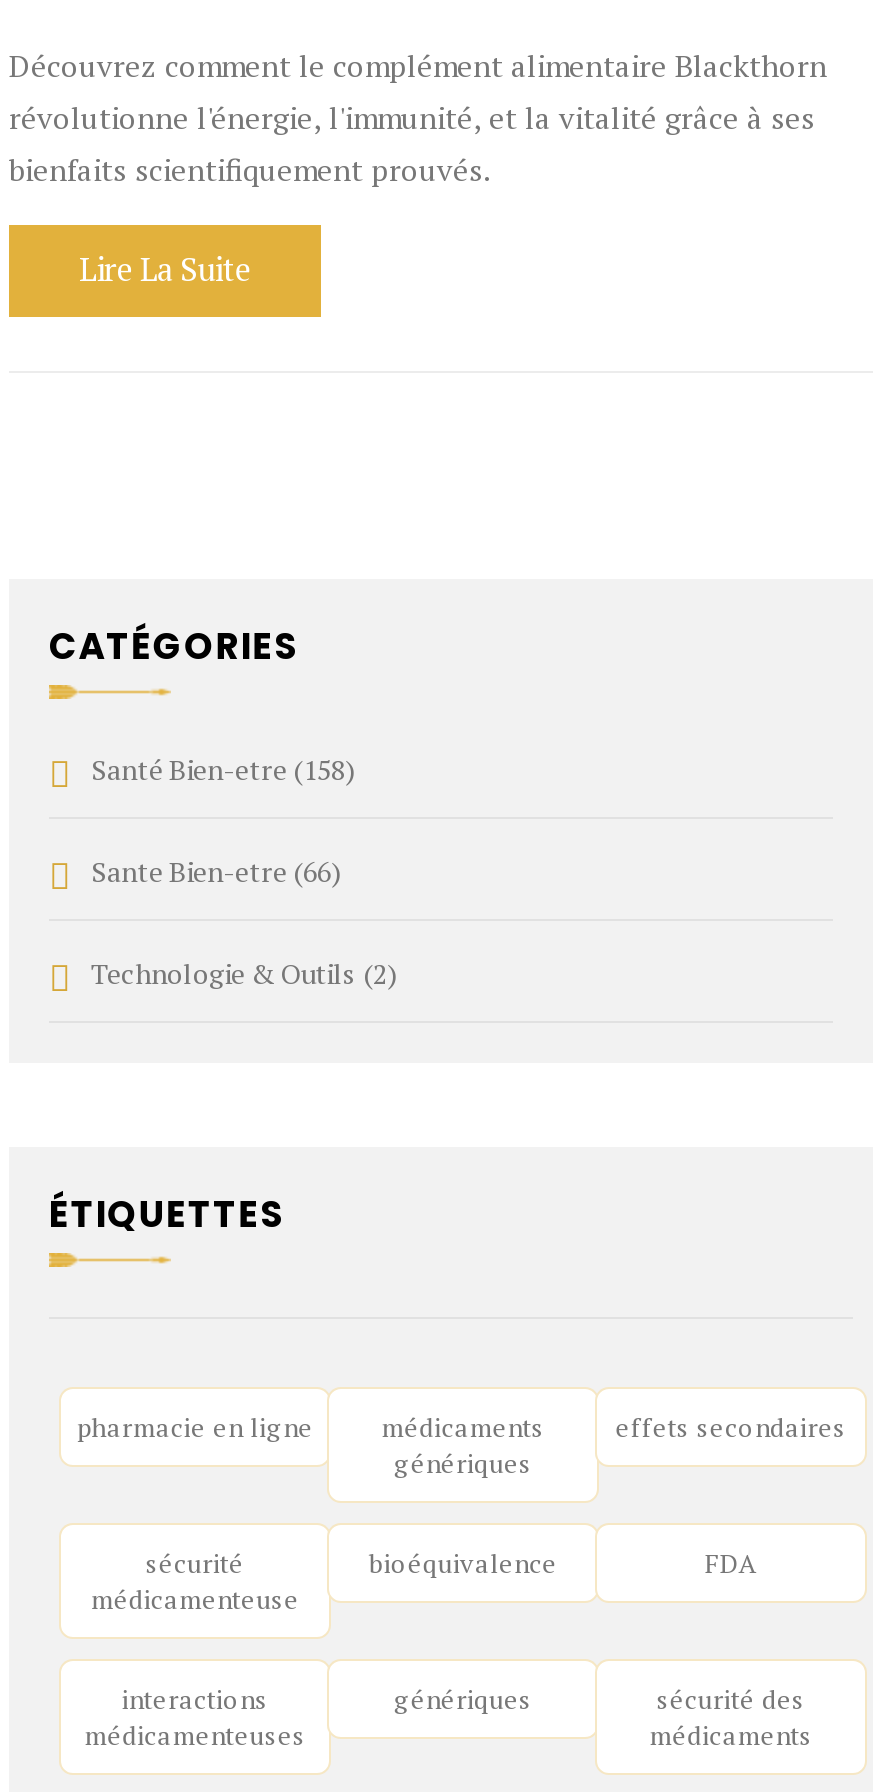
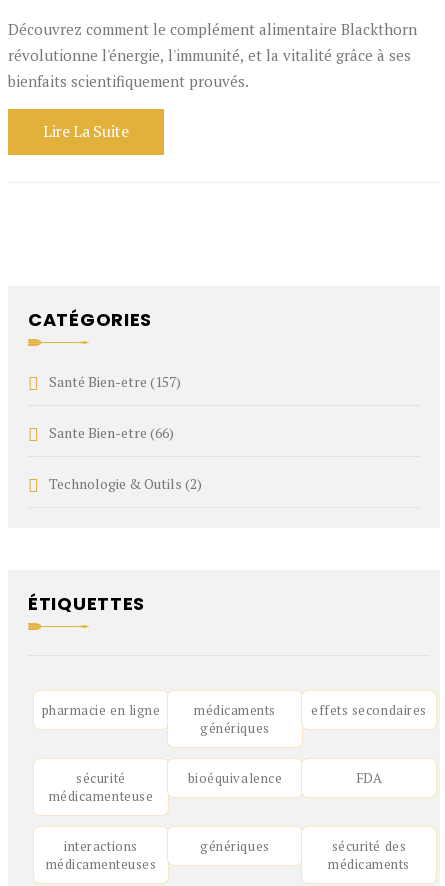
[91,749,355,787] Santé Bien-etre (158) -> [49,371,181,390] Santé Bien-etre (157)

